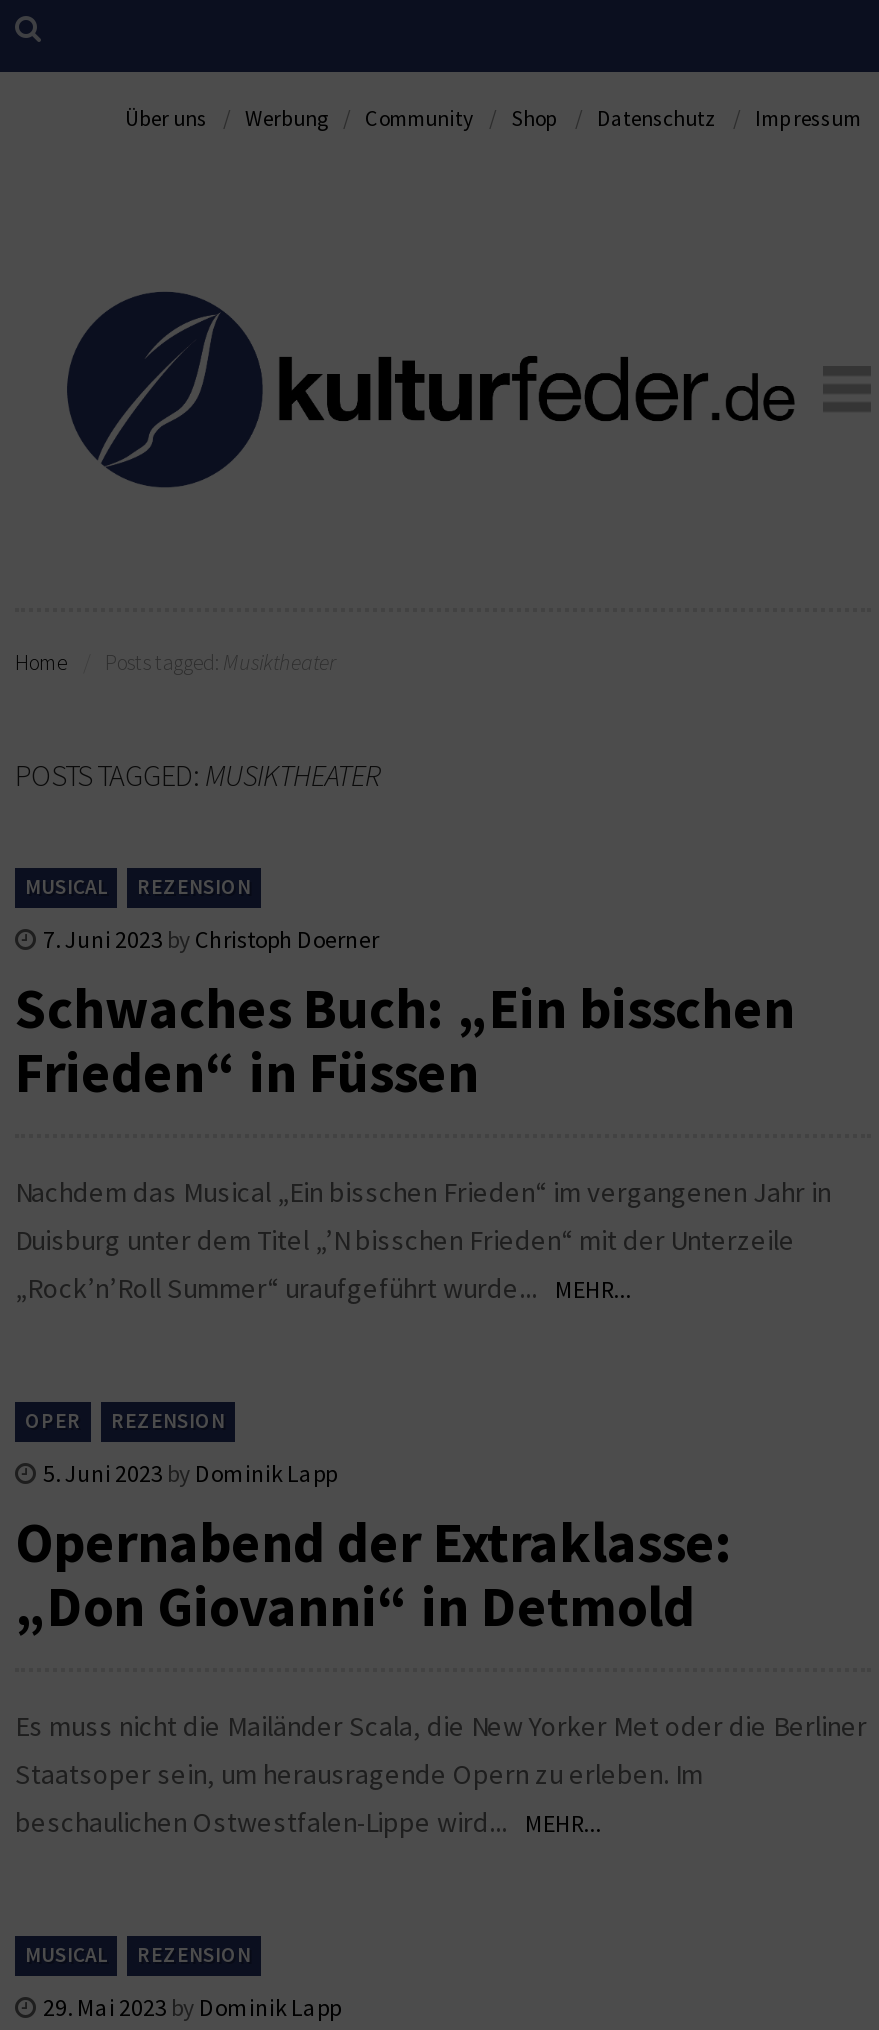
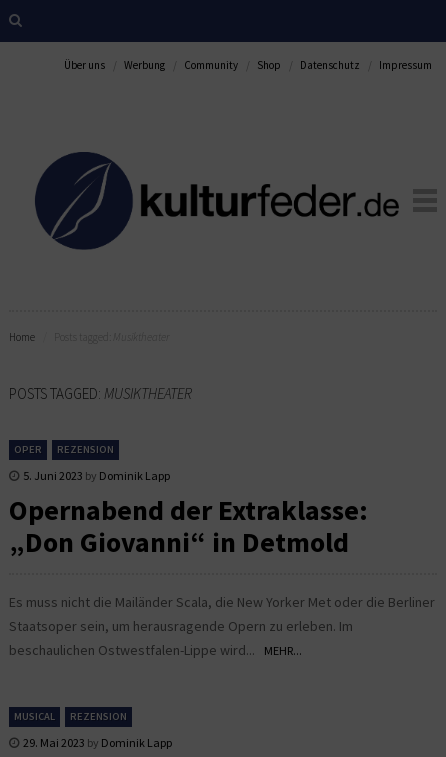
[15,874,831,1306] MUSICAL | REZENSION | 7. Juni 2023 by Christoph Doerner | Schwaches Buch: „Ein bisschen | Frieden“ in Füssen | Nachdem das Musical „Ein bisschen Frieden“ im vergangenen Jahr in | Duisburg unter dem Titel „’N bisschen Frieden“ mit der Unterzeile | „Rock’n’Roll Summer“ uraufgeführt wurde... MEHR... -> none

